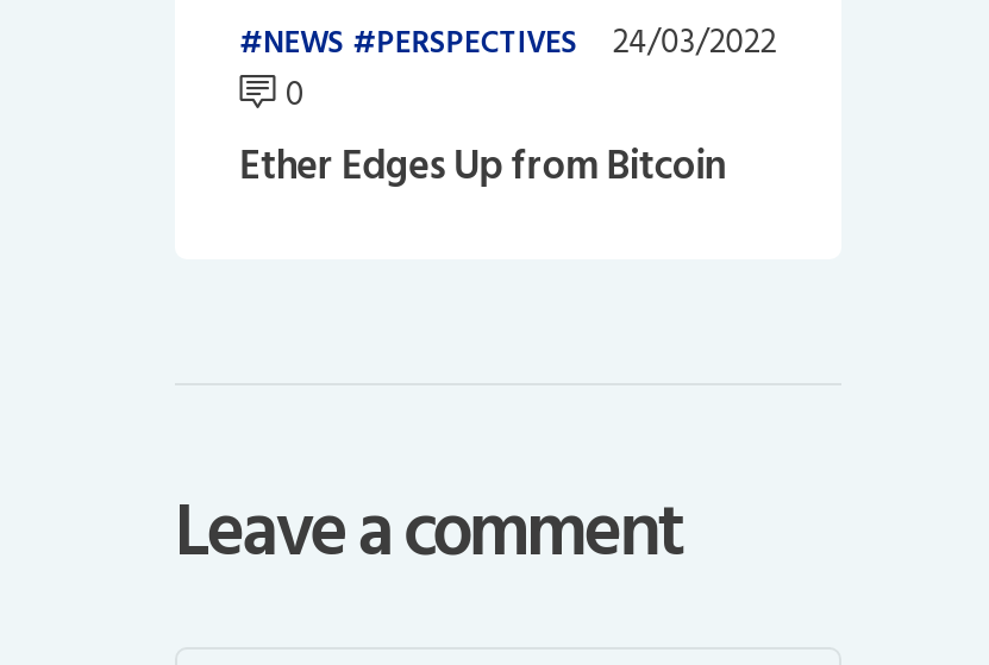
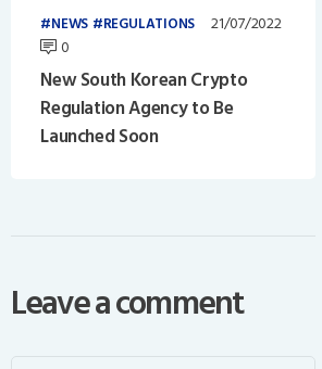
[377,14,776,69] PERSPECTIVES | 24/03/2022 -> [103,11,282,36] REGULATIONS | 21/07/2022
[240,134,734,201] Ether Edges Up from Bitcoin -> [40,66,247,152] New South Korean Crypto | Regulation Agency to Be | Launched Soon

